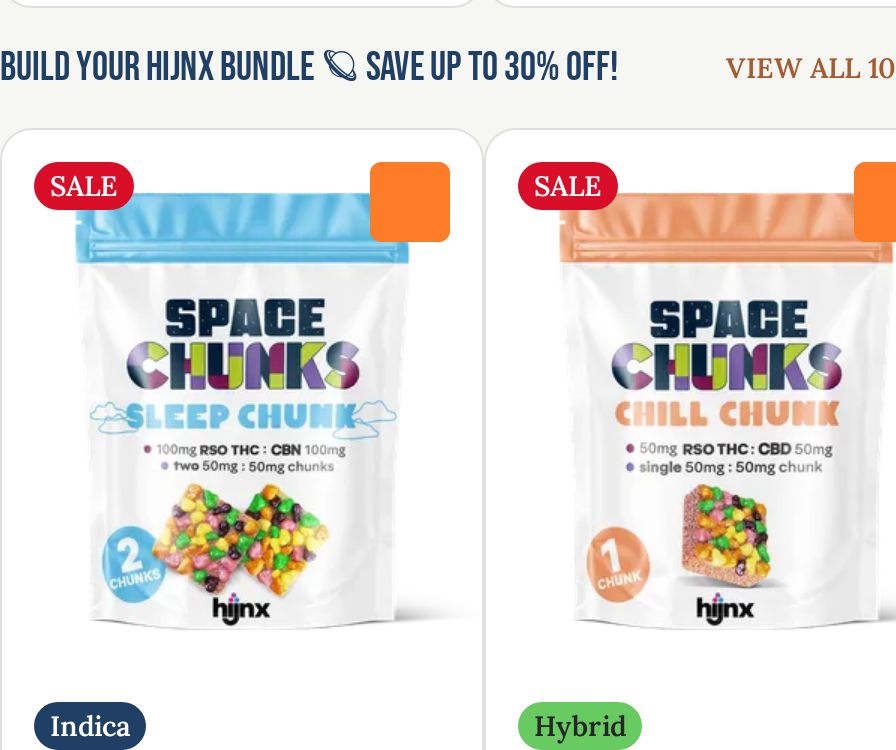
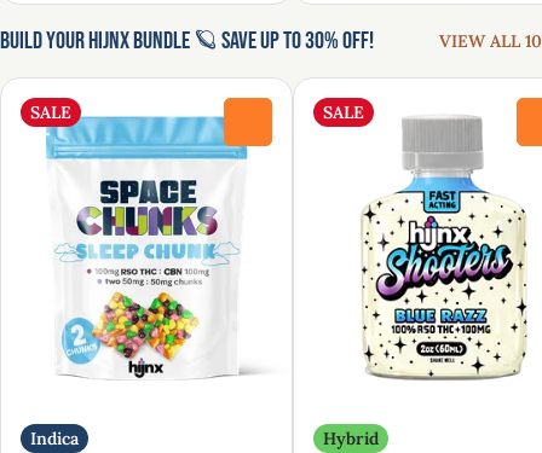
[558,192,890,630] [image] -> [339,116,538,382] [image]

